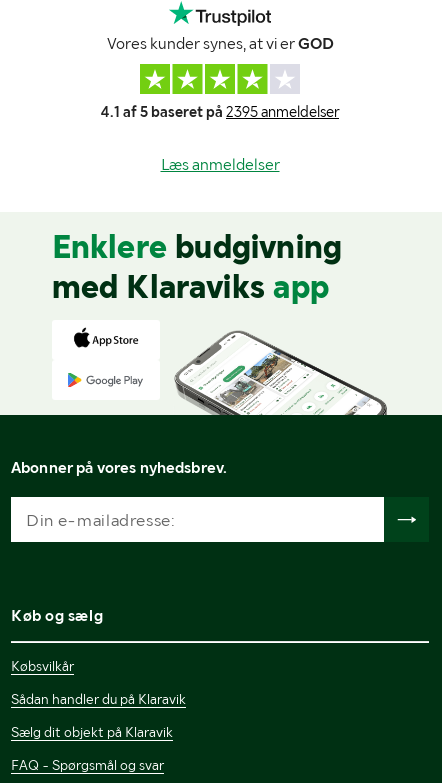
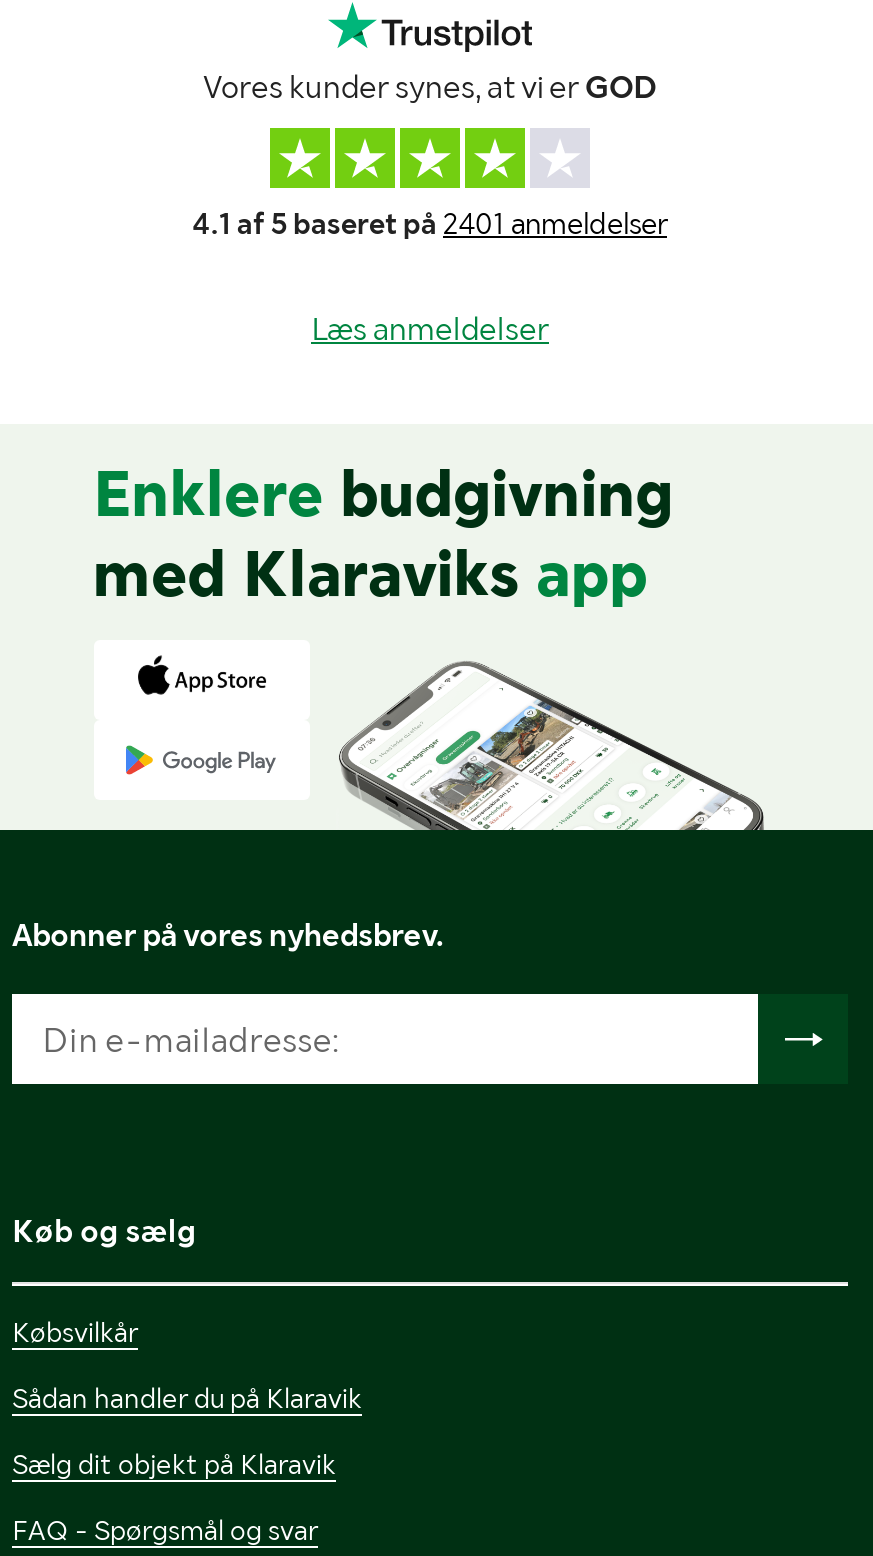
[101,103,339,121] 4.1 af 5 baseret på 2395 anmeldelser -> [193,207,667,243] 4.1 af 5 baseret på 2401 anmeldelser

